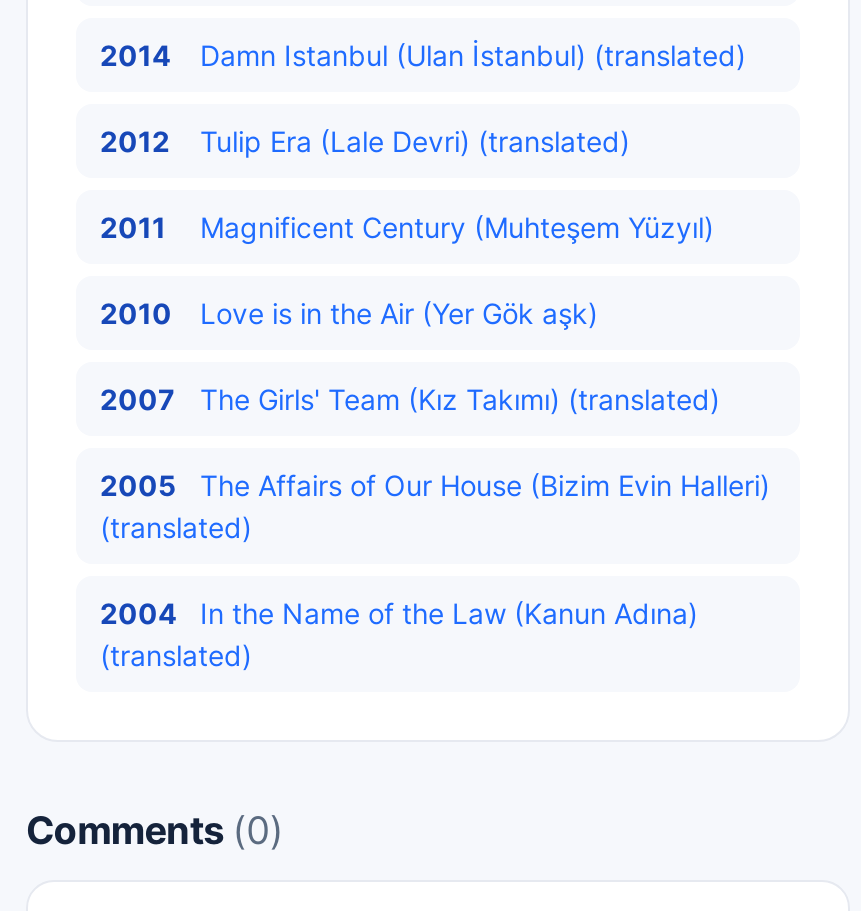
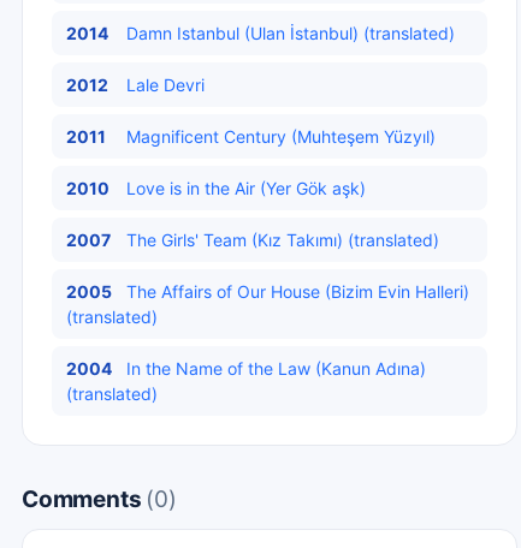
[200,124,630,158] Tulip Era (Lale Devri) (translated) -> [126,75,205,95] Lale Devri

